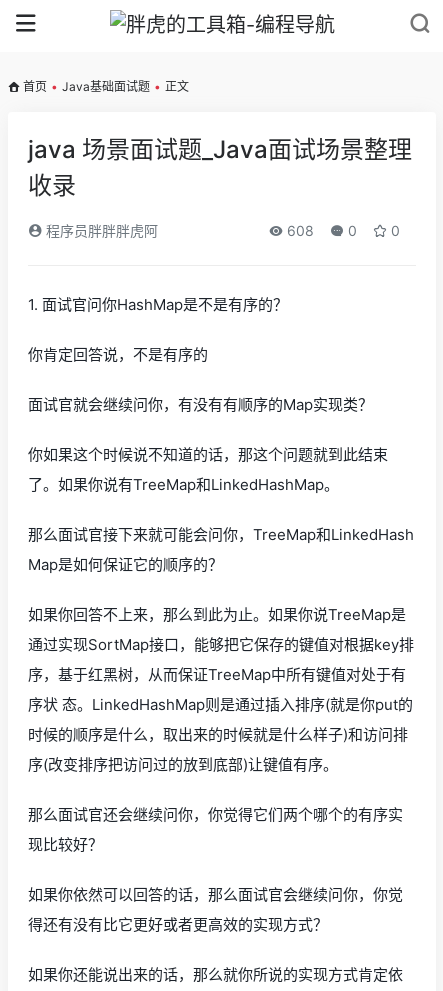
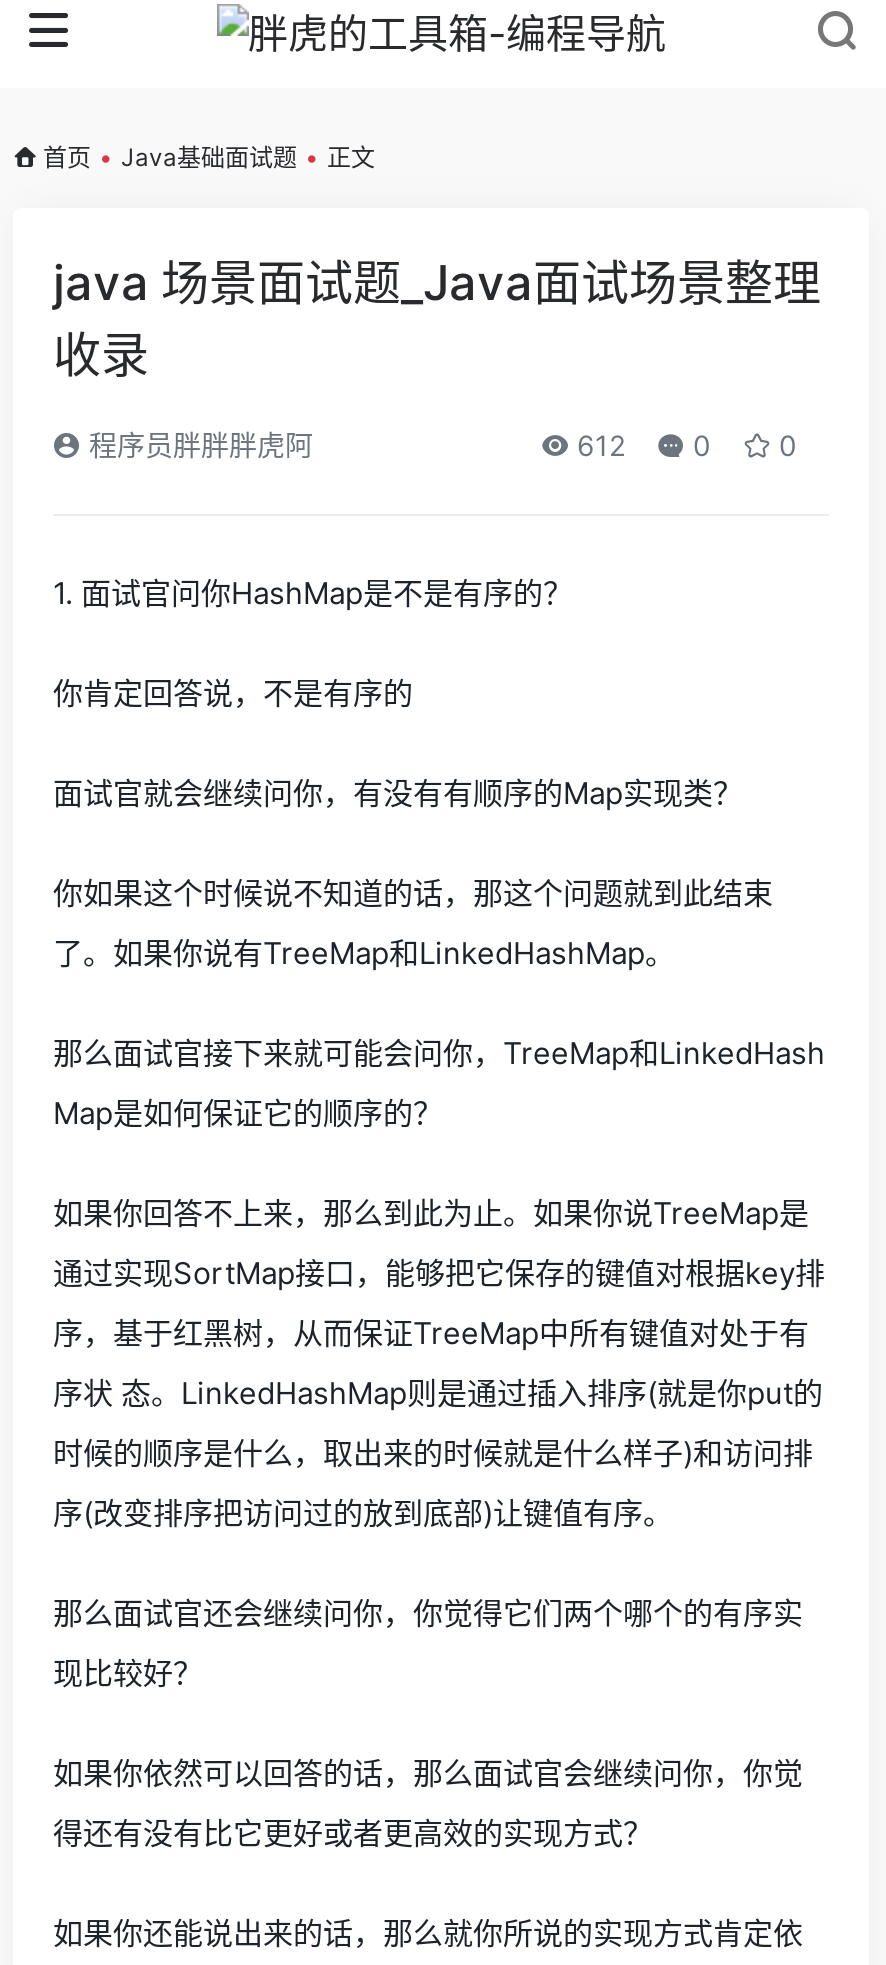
[283,222,400,239] 608 0 0 -> [569,428,797,462] 612 0 0

